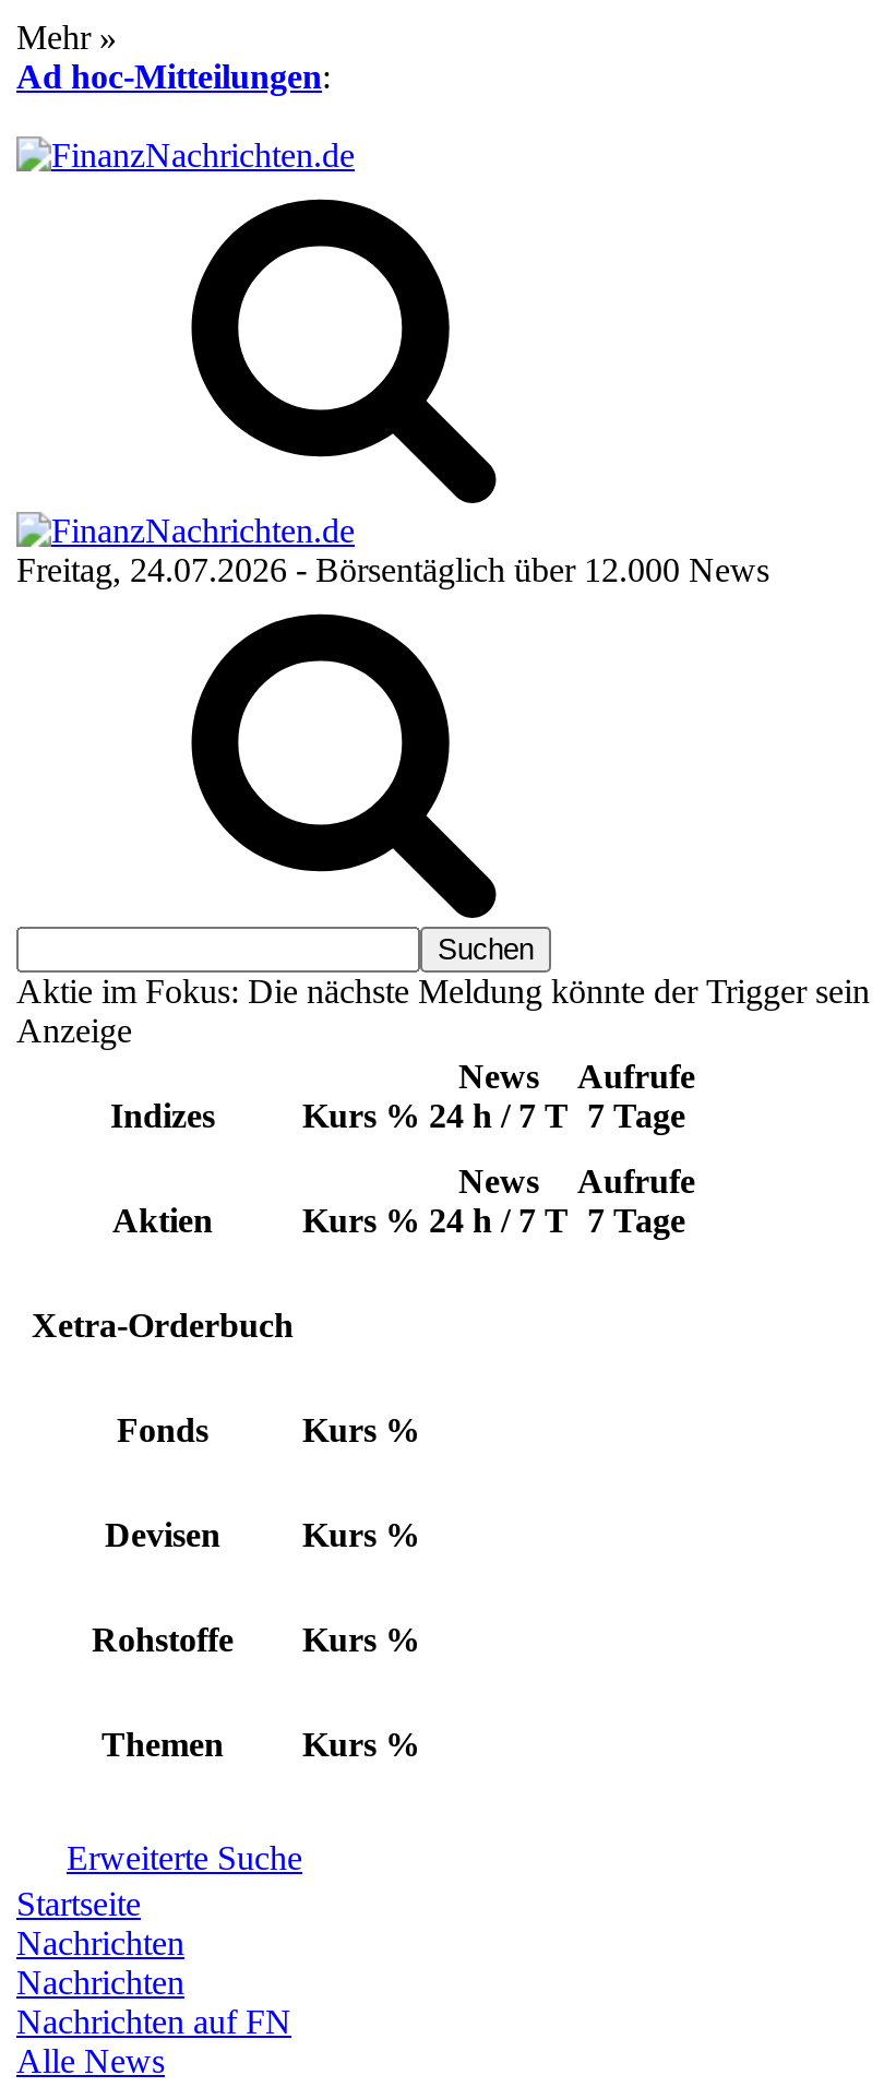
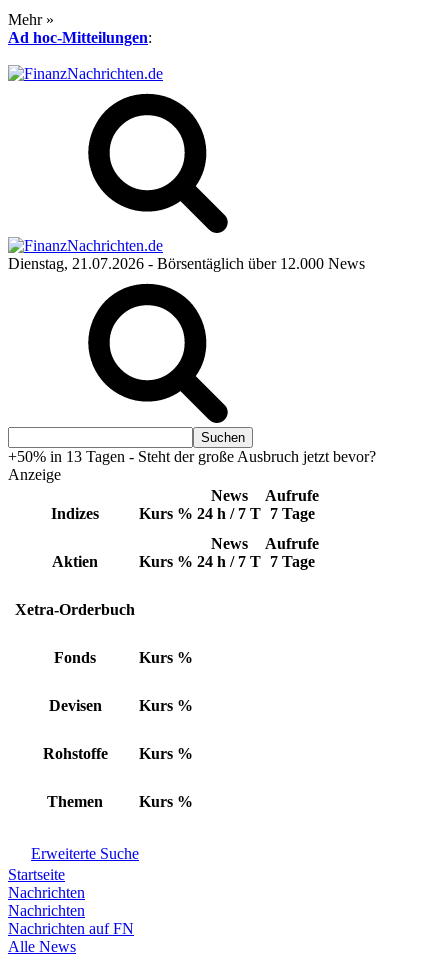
[16,551,769,588] Freitag, 24.07.2026 - Börsentäglich über 12.000 News -> [8,255,365,272] Dienstag, 21.07.2026 - Börsentäglich über 12.000 News
[16,973,870,1010] Aktie im Fokus: Die nächste Meldung könnte der Trigger sein -> [8,448,376,465] +50% in 13 Tagen - Steht der große Ausbruch jetzt bevor?

